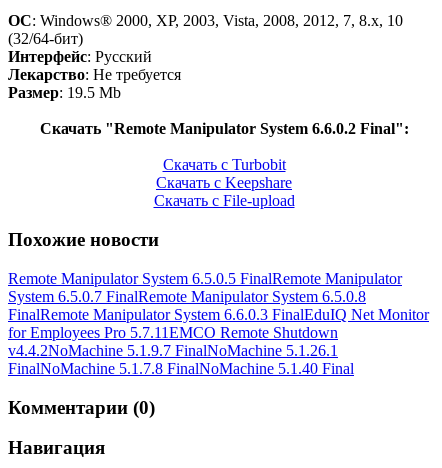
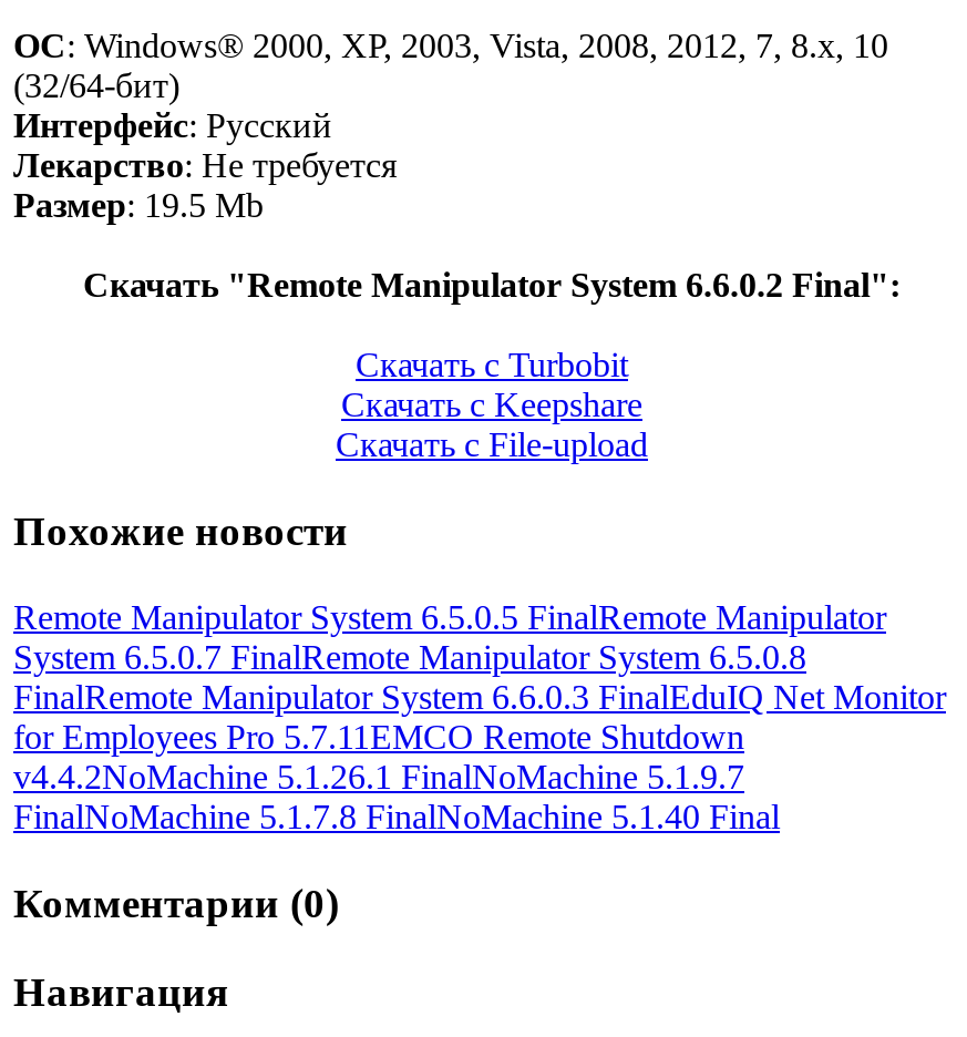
[8,342,338,359] v4.4.2NoMachine 5.1.9.7 FinalNoMachine 5.1.26.1 -> [13,758,744,795] v4.4.2NoMachine 5.1.26.1 FinalNoMachine 5.1.9.7

